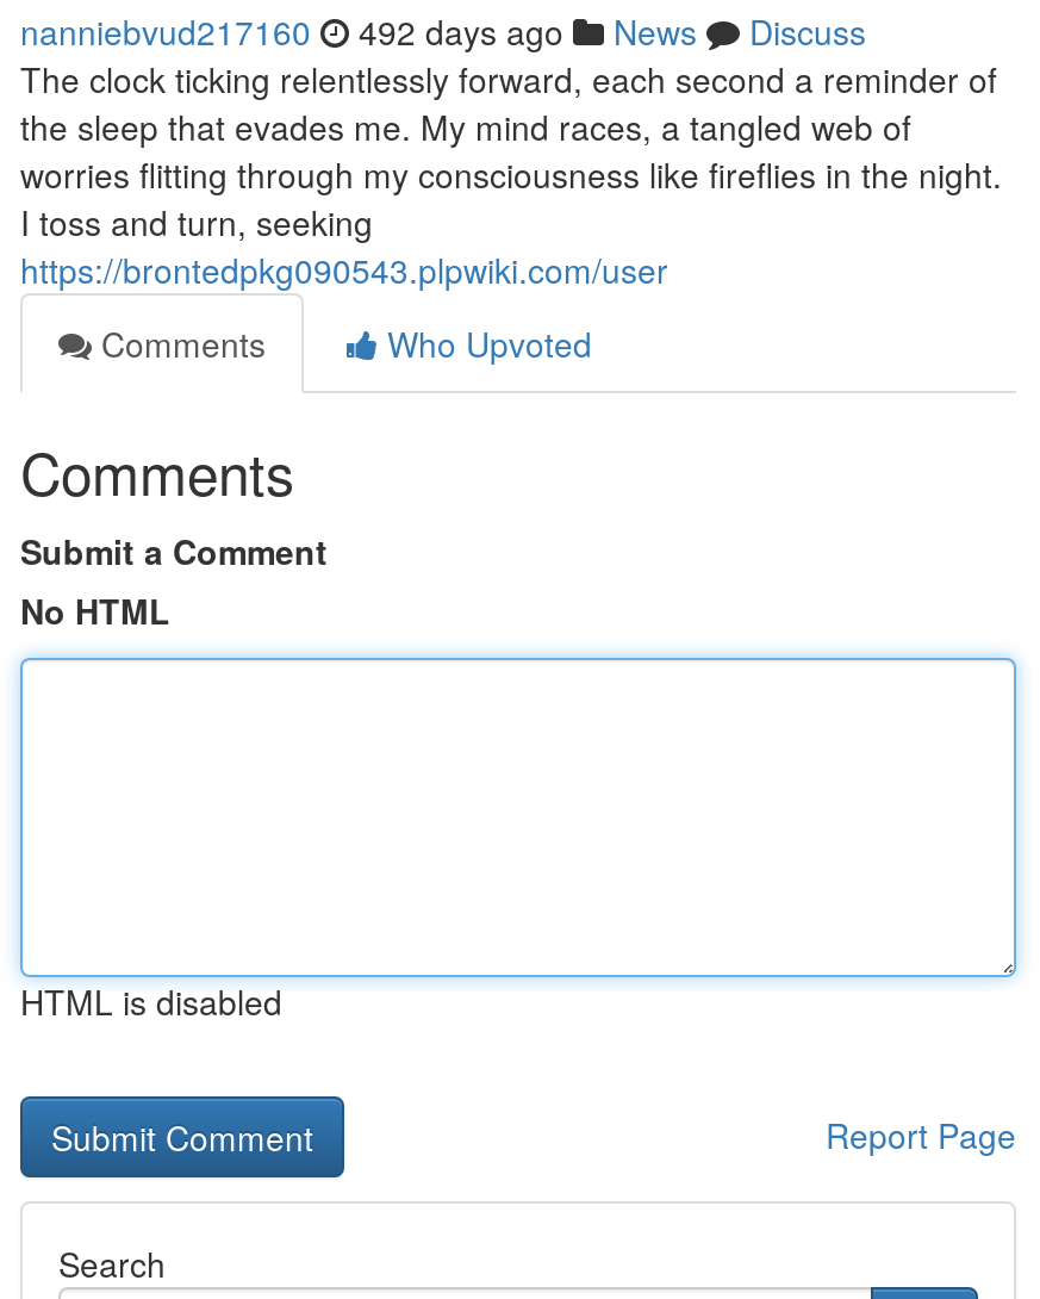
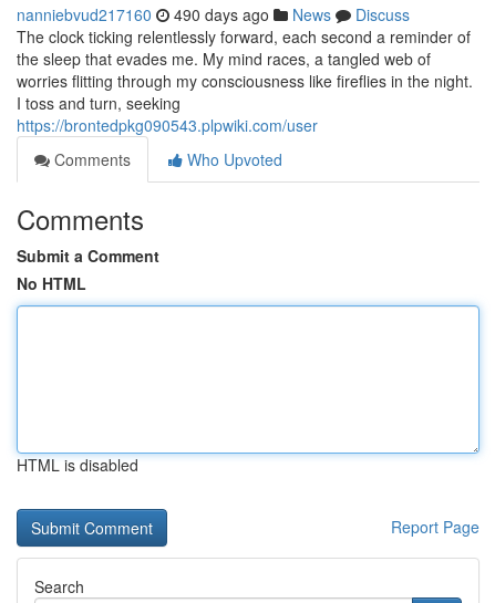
[20,7,866,55] nanniebvud217160 492 days ago News Discuss -> [17,3,410,25] nanniebvud217160 490 days ago News Discuss

